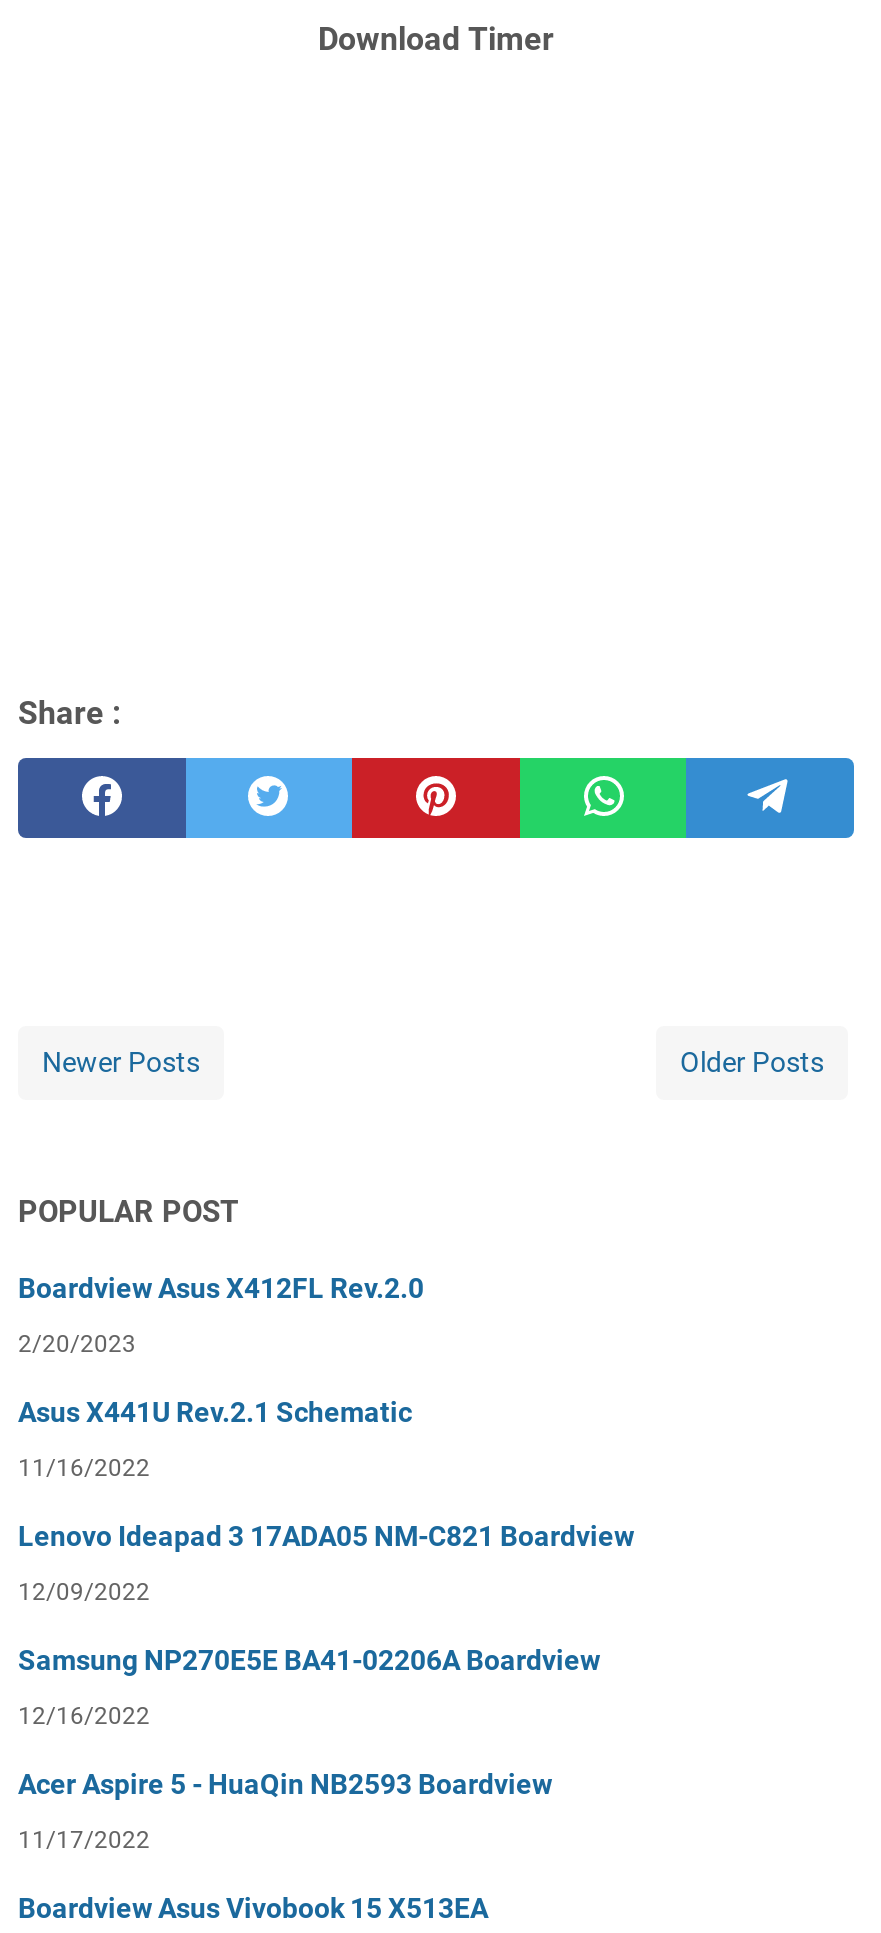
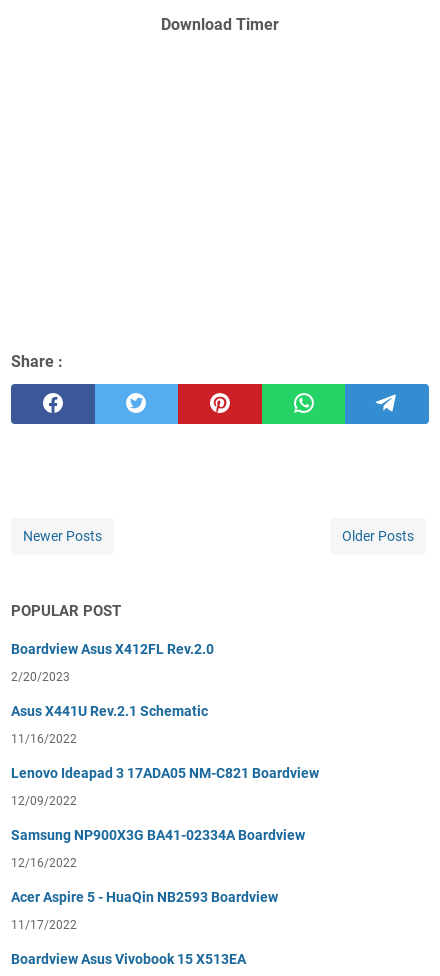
[18,1643,600,1675] Samsung NP270E5E BA41-02206A Boardview -> [11,827,305,843] Samsung NP900X3G BA41-02334A Boardview

